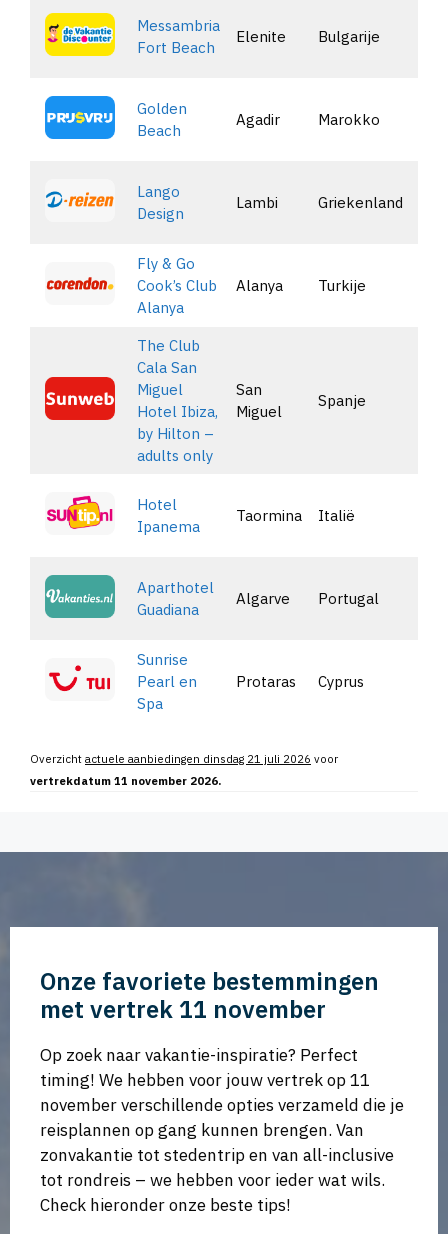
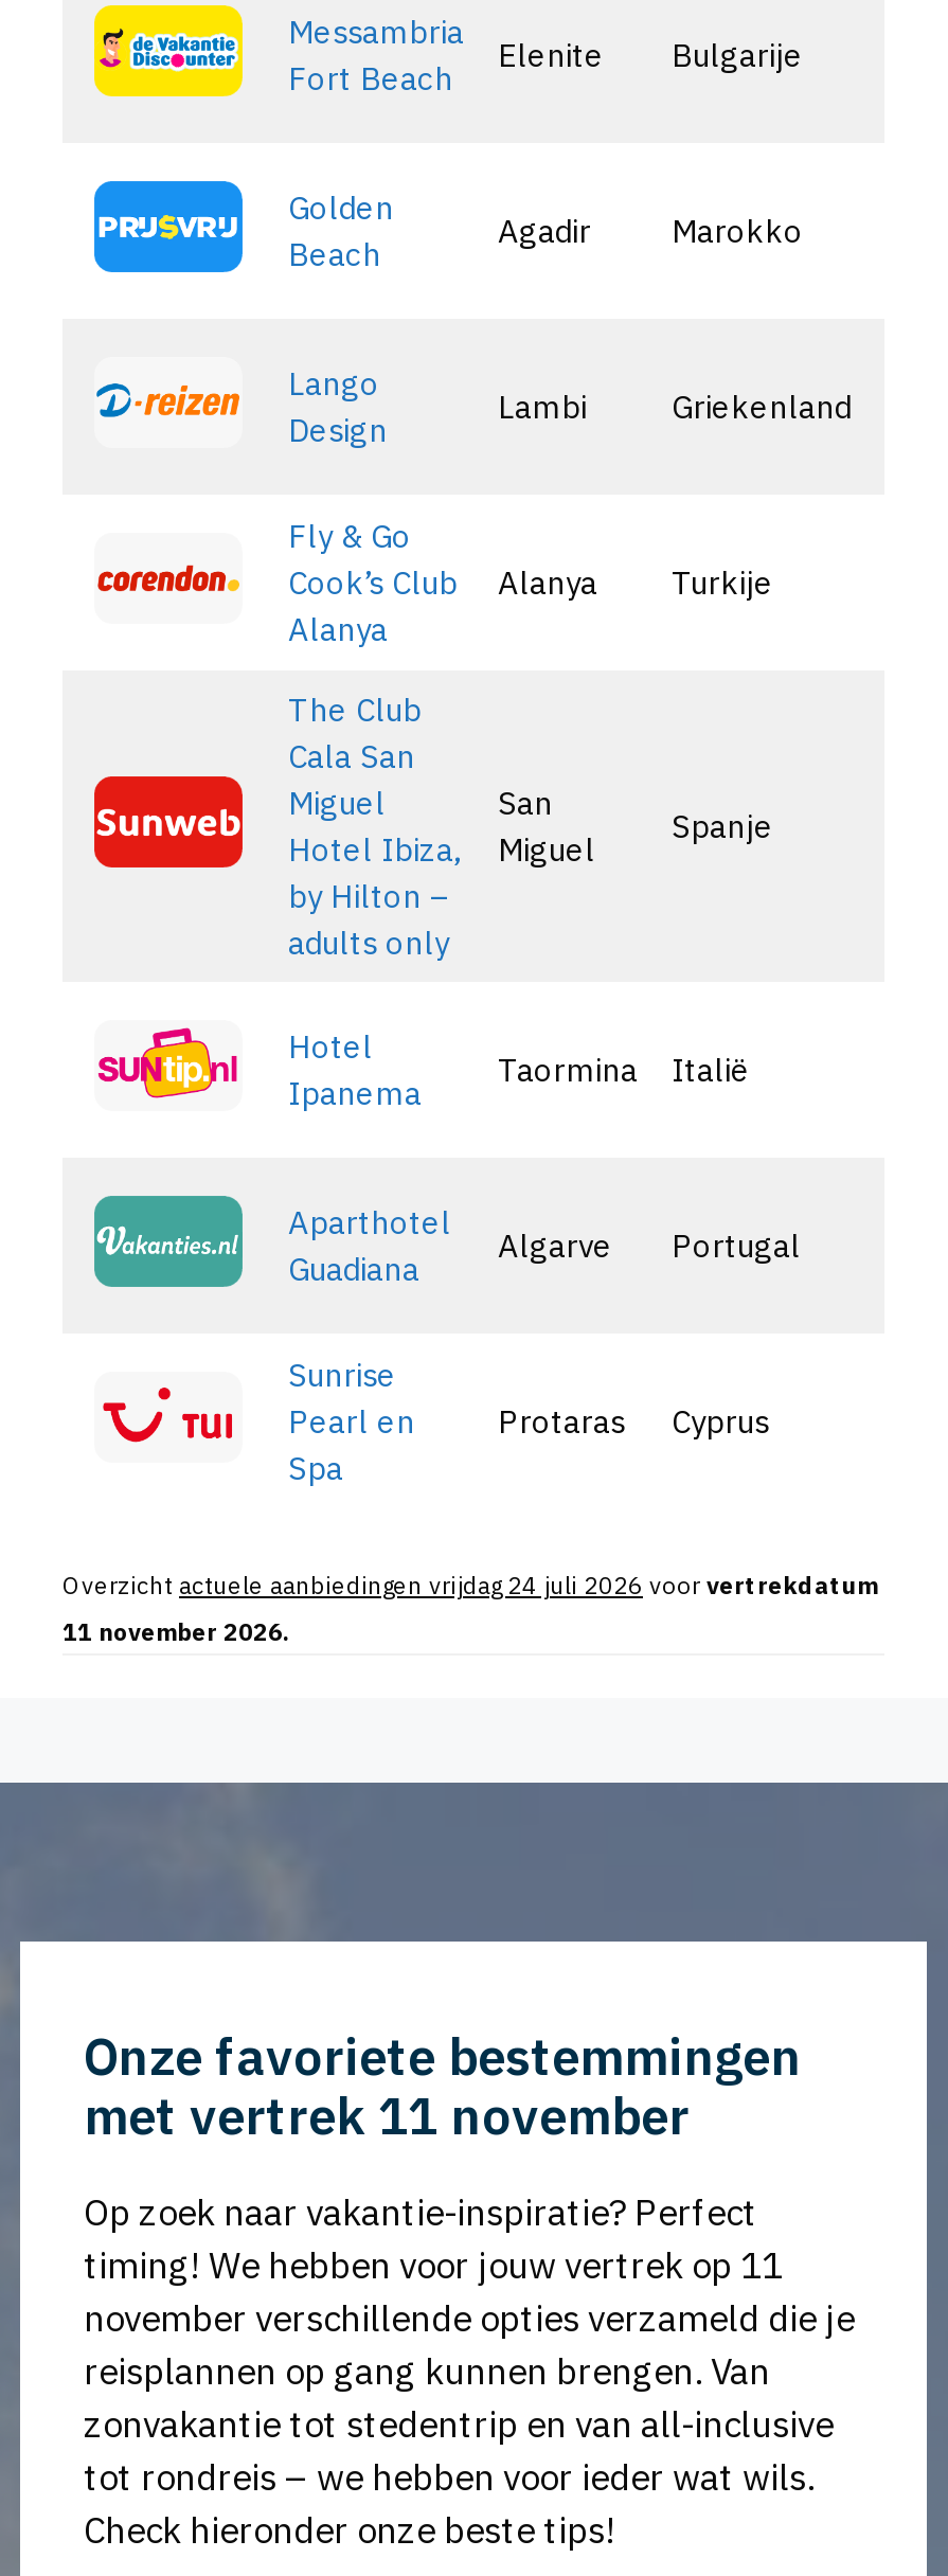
[30,751,338,766] Overzicht actuele aanbiedingen dinsdag 21 juli 2026 voor -> [62,1568,878,1600] Overzicht actuele aanbiedingen vrijdag 24 juli 2026 voor vertrekdatum
[30,773,221,788] vertrekdatum 11 november 2026. -> [62,1615,289,1647] 11 november 2026.

